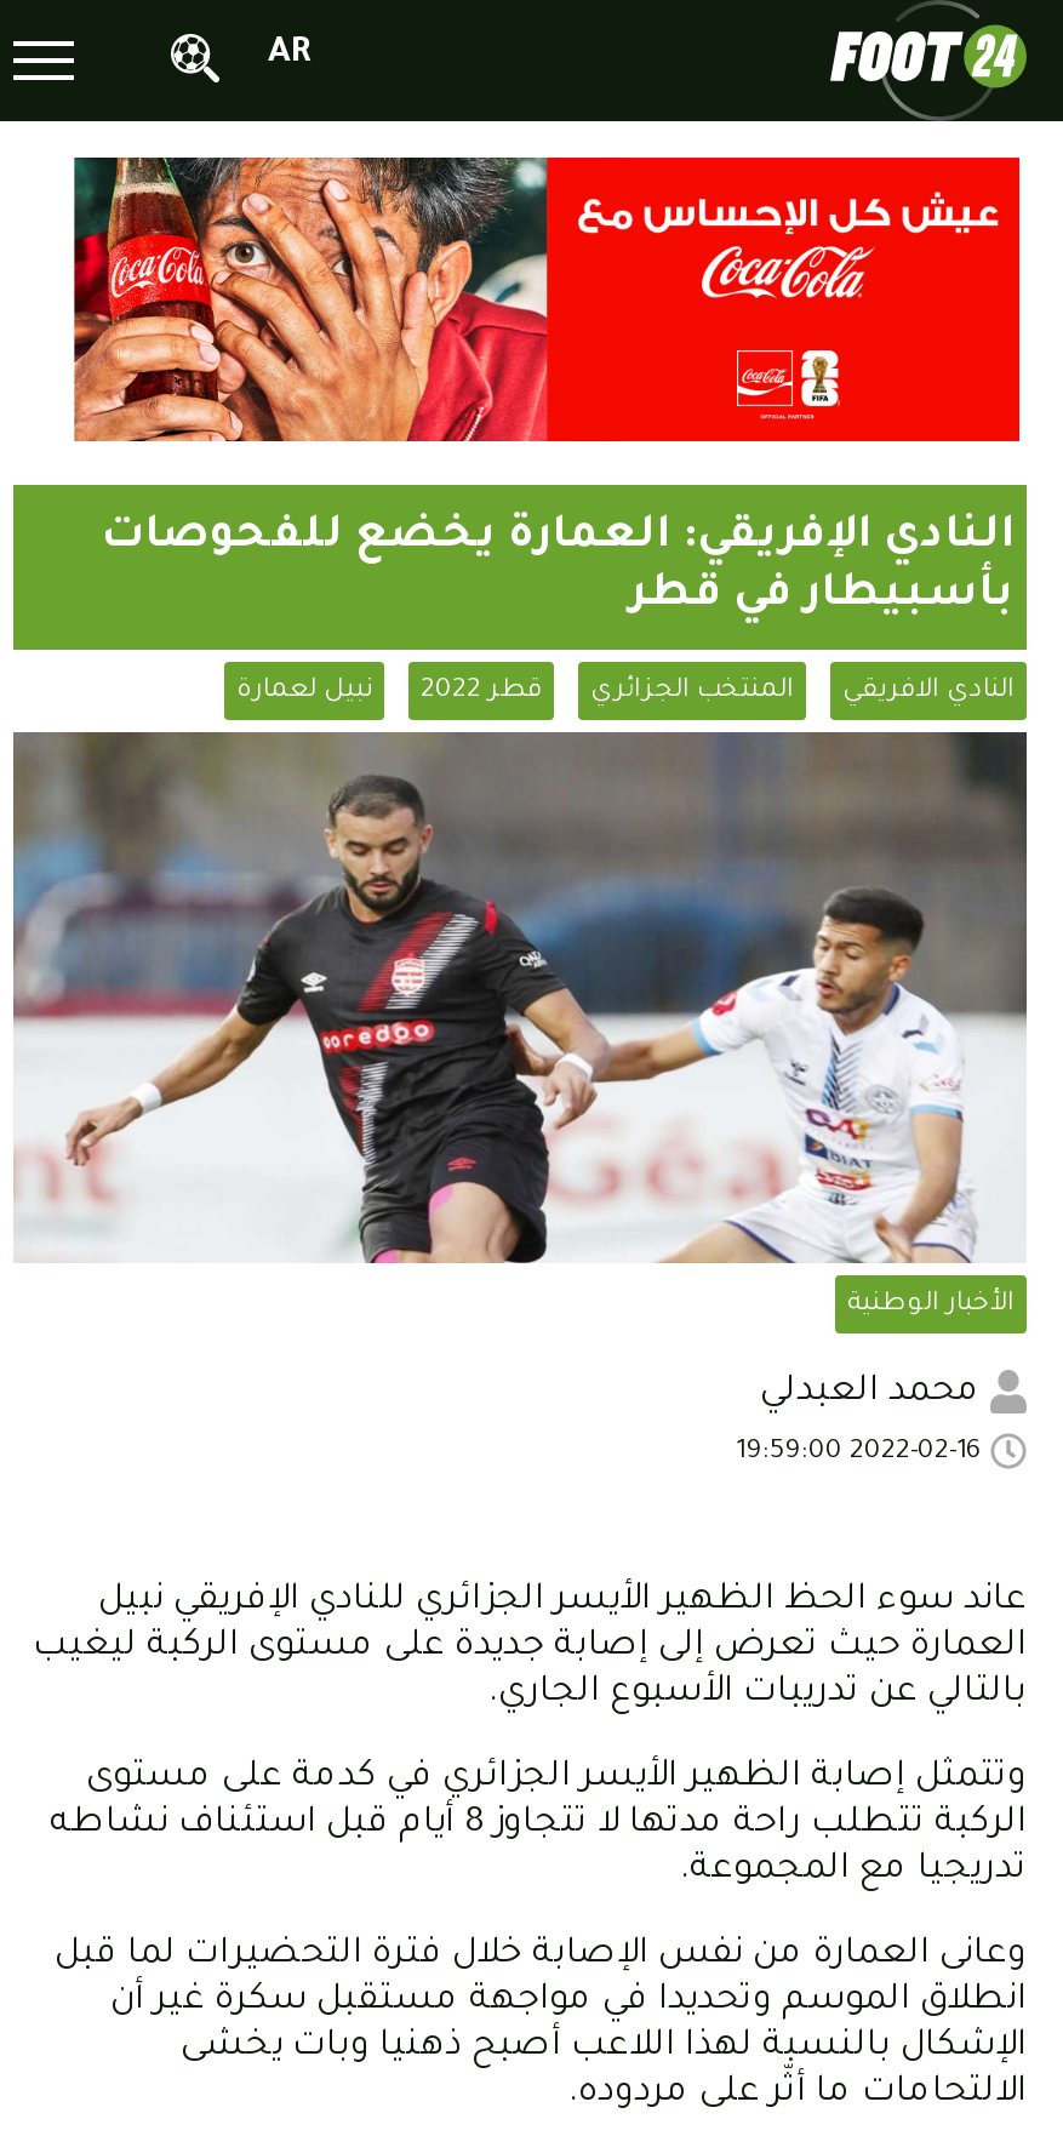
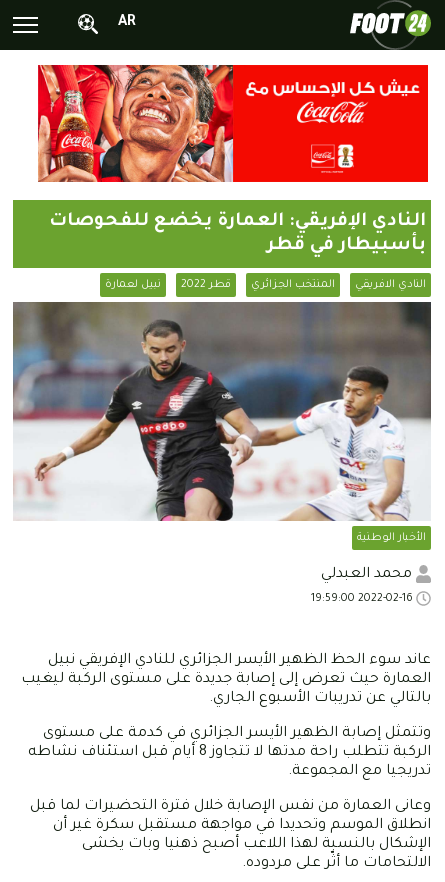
[72,155,549,444] [image] -> [37,64,234,183] [image]

